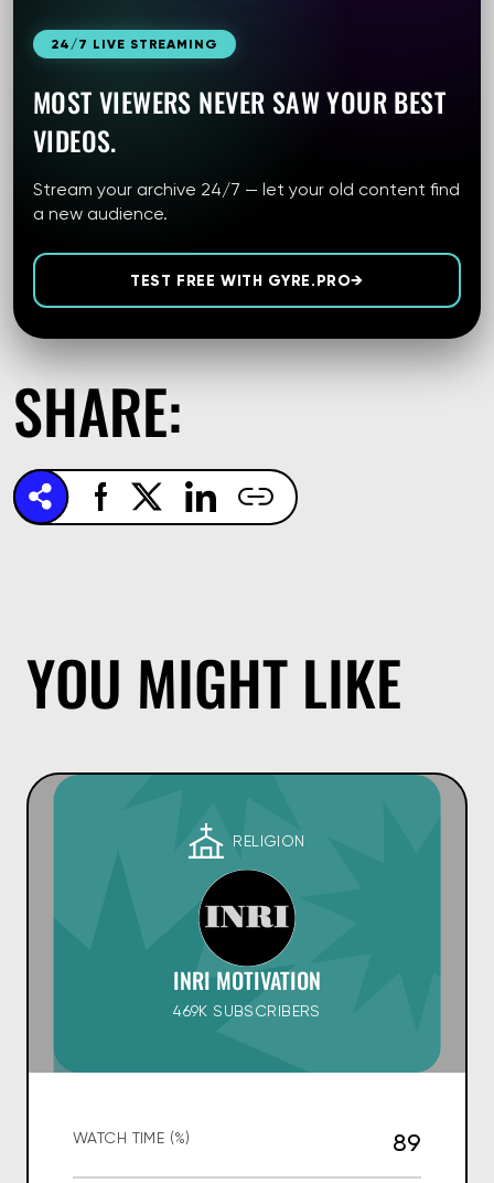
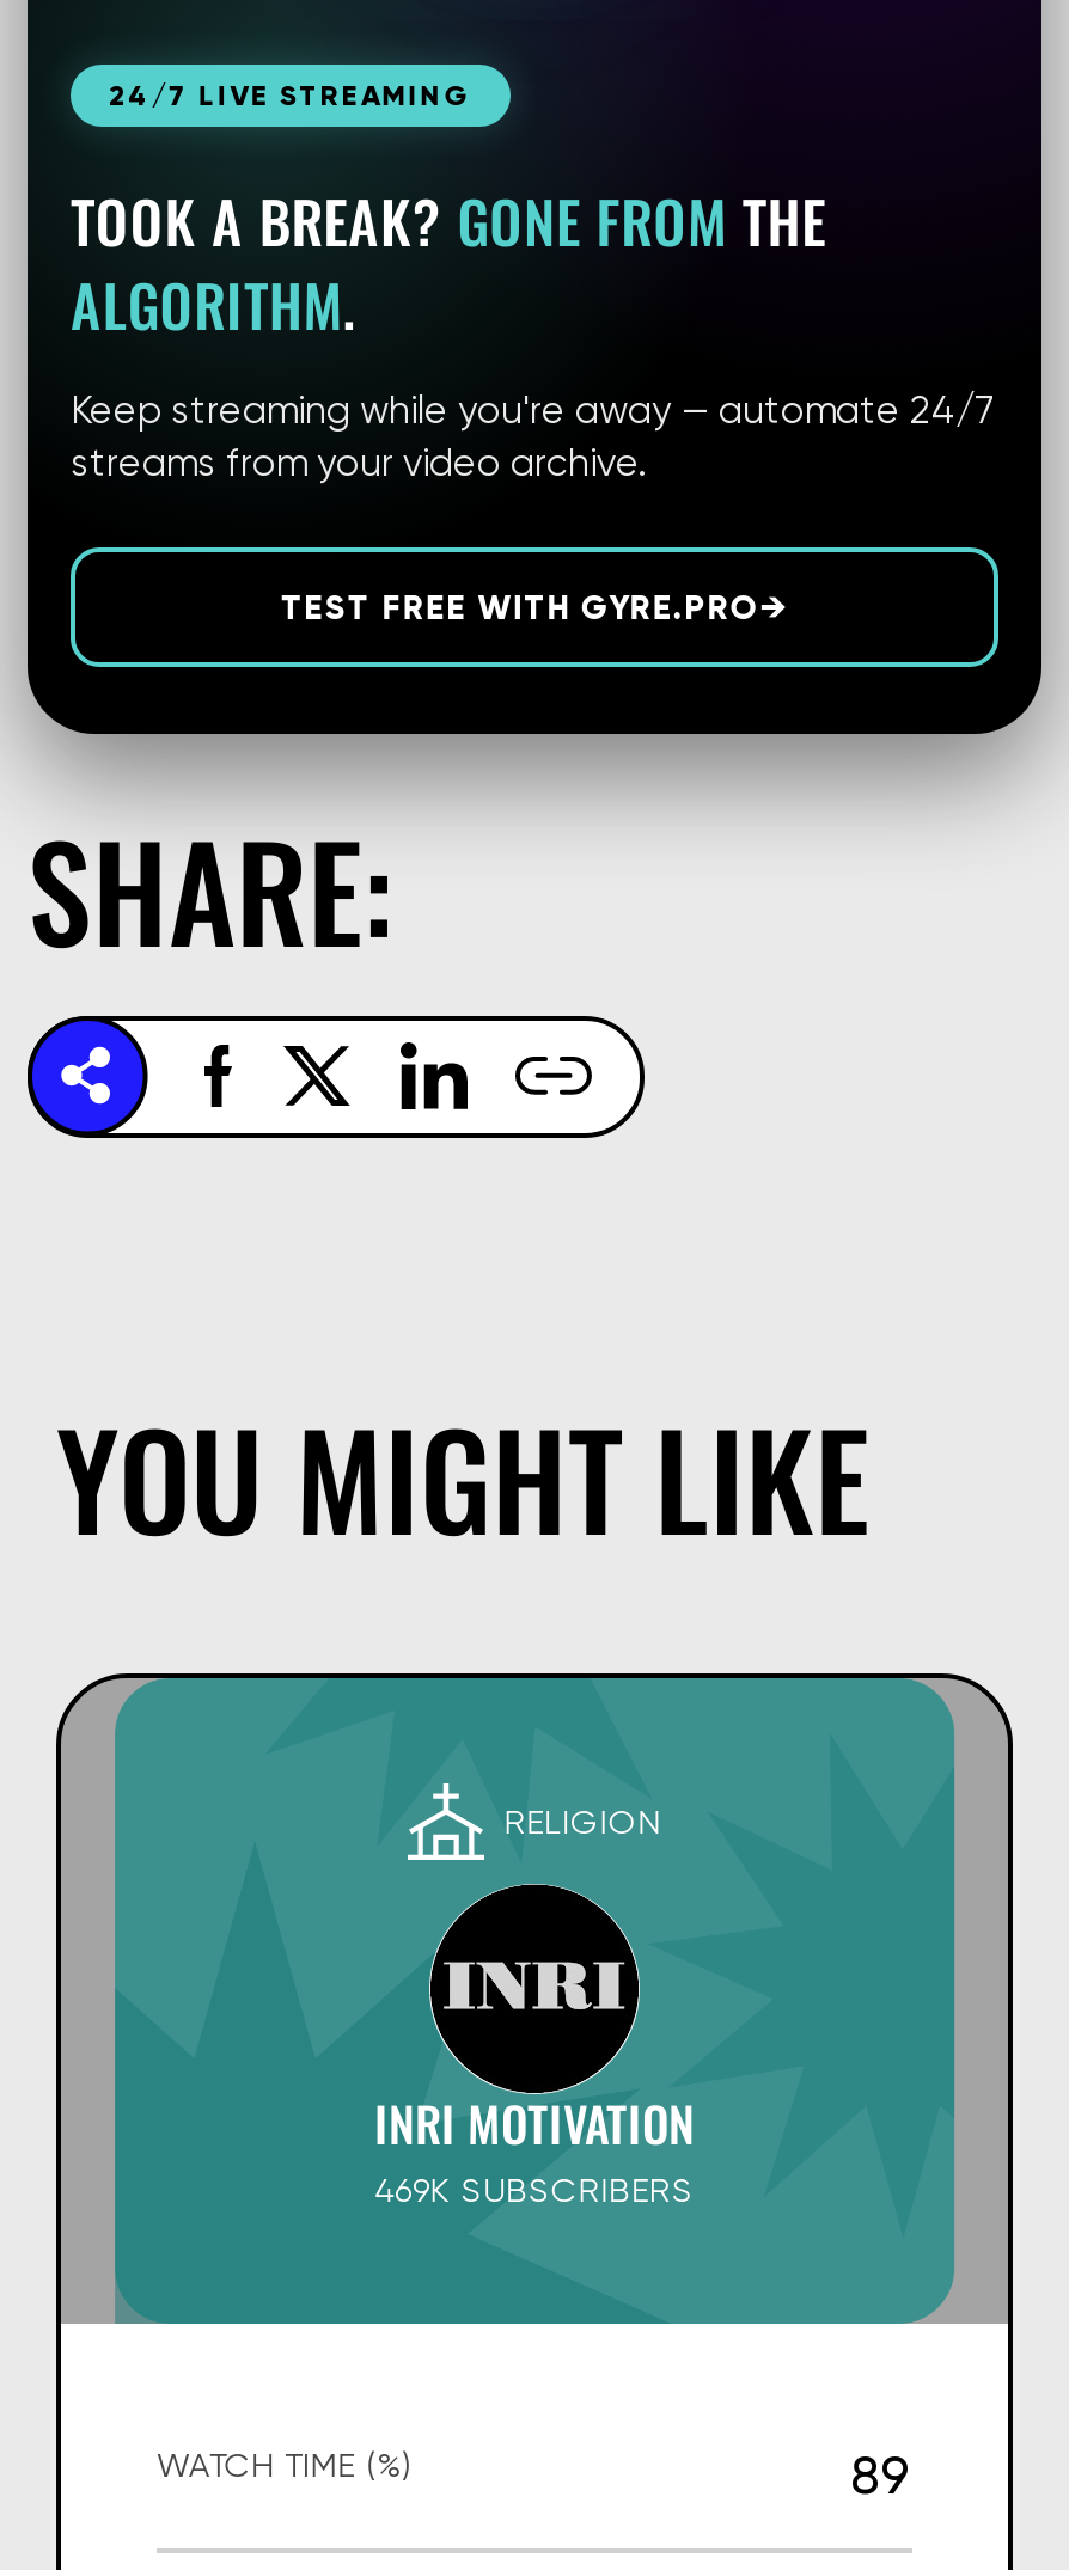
[33,79,460,223] MOST VIEWERS NEVER SAW YOUR BEST | VIDEOS. | Stream your archive 24/7 — let your old content find | a new audience. -> [71,171,996,484] TOOK A BREAK? GONE FROM THE | ALGORITHM. | Keep streaming while you're away — automate 24/7 | streams from your video archive.

